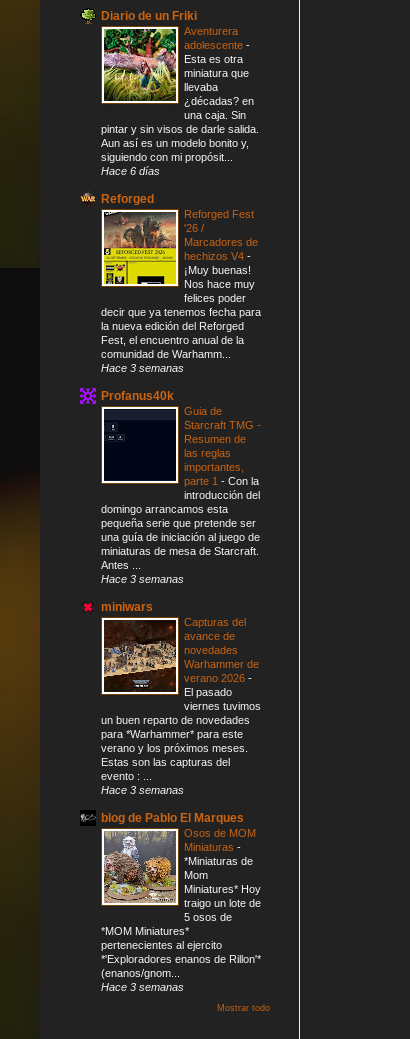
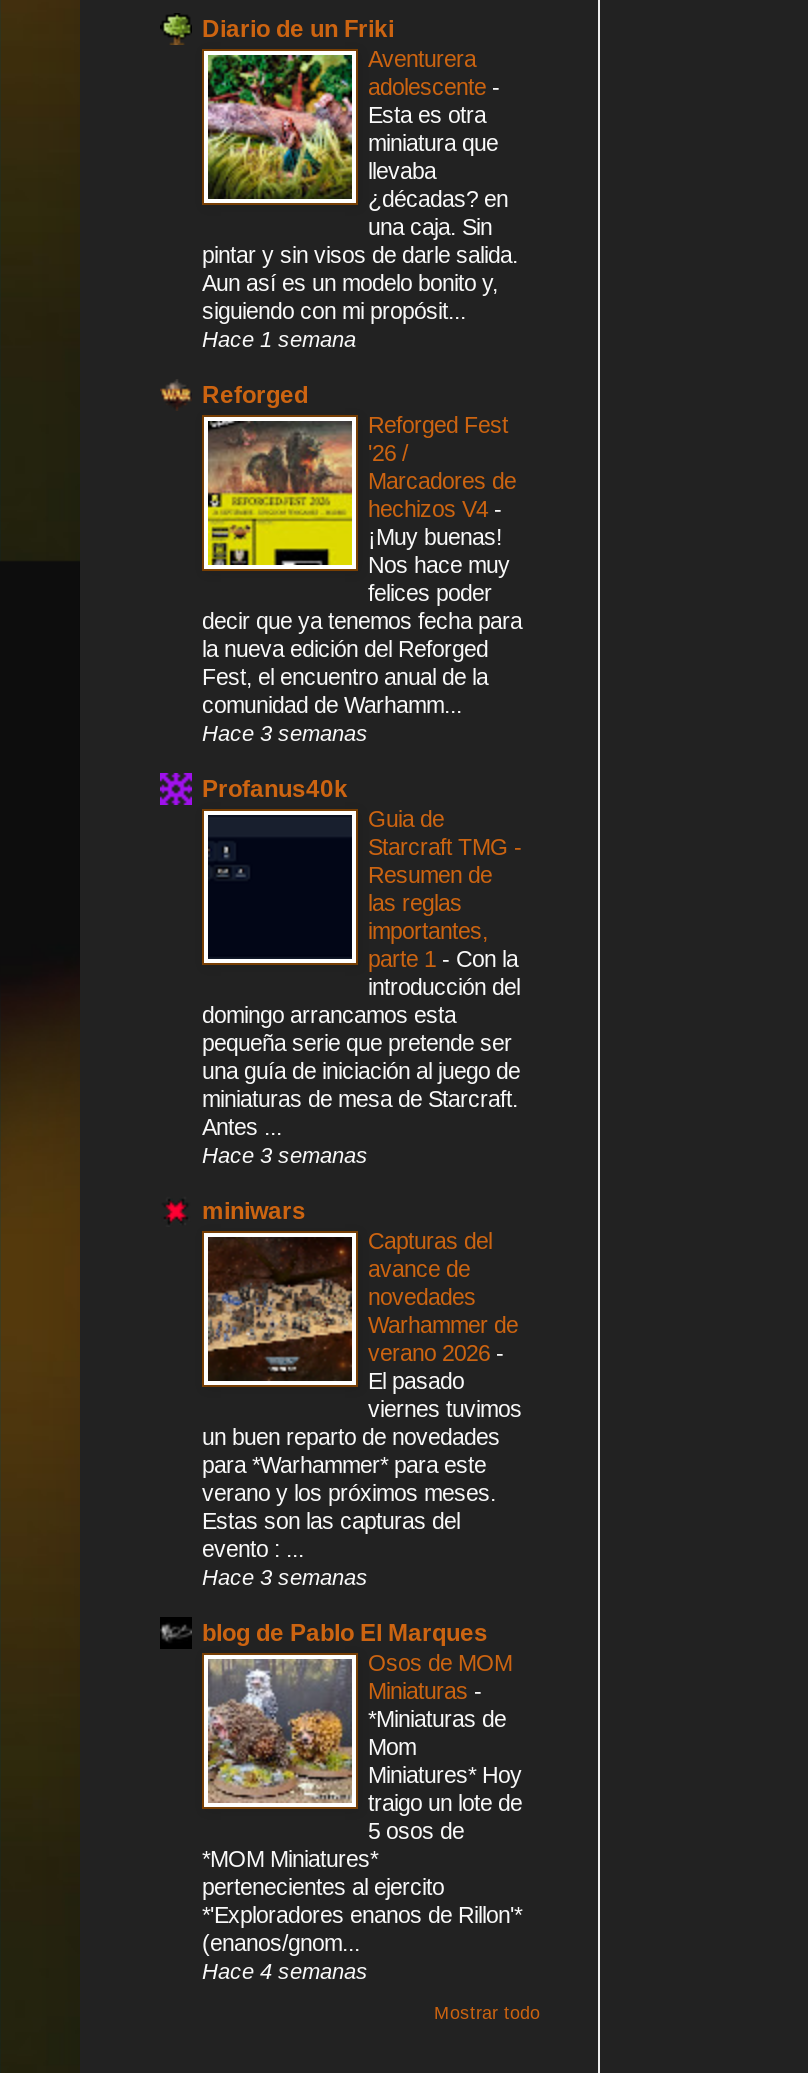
[101,165,160,177] Hace 6 días -> [202,327,356,351] Hace 1 semana
[101,981,184,993] Hace 3 semanas -> [202,1959,368,1983] Hace 4 semanas

